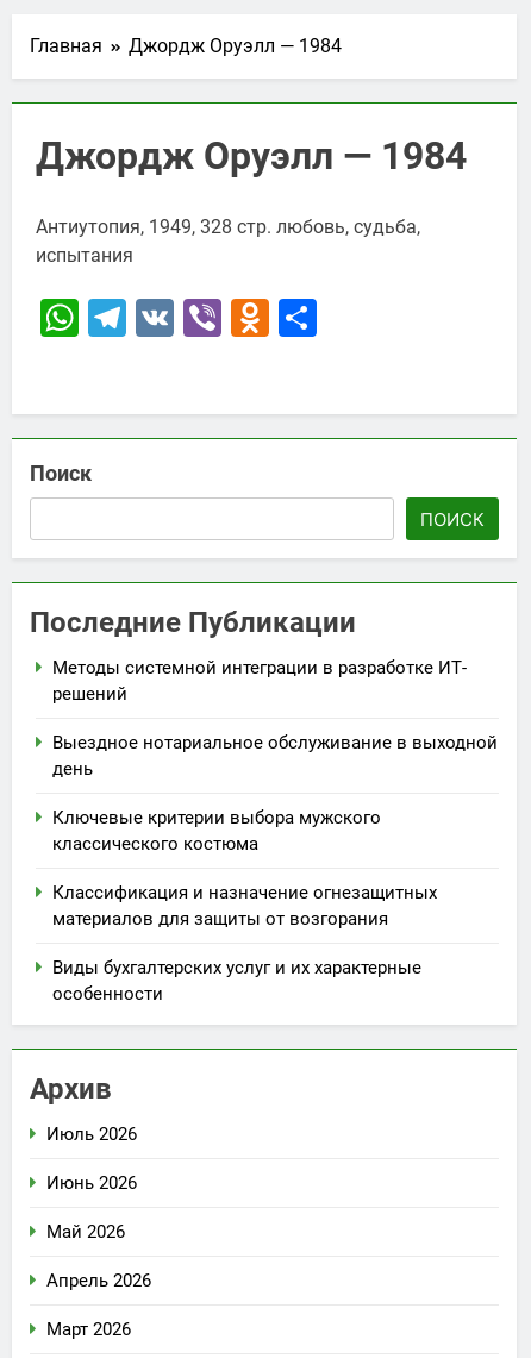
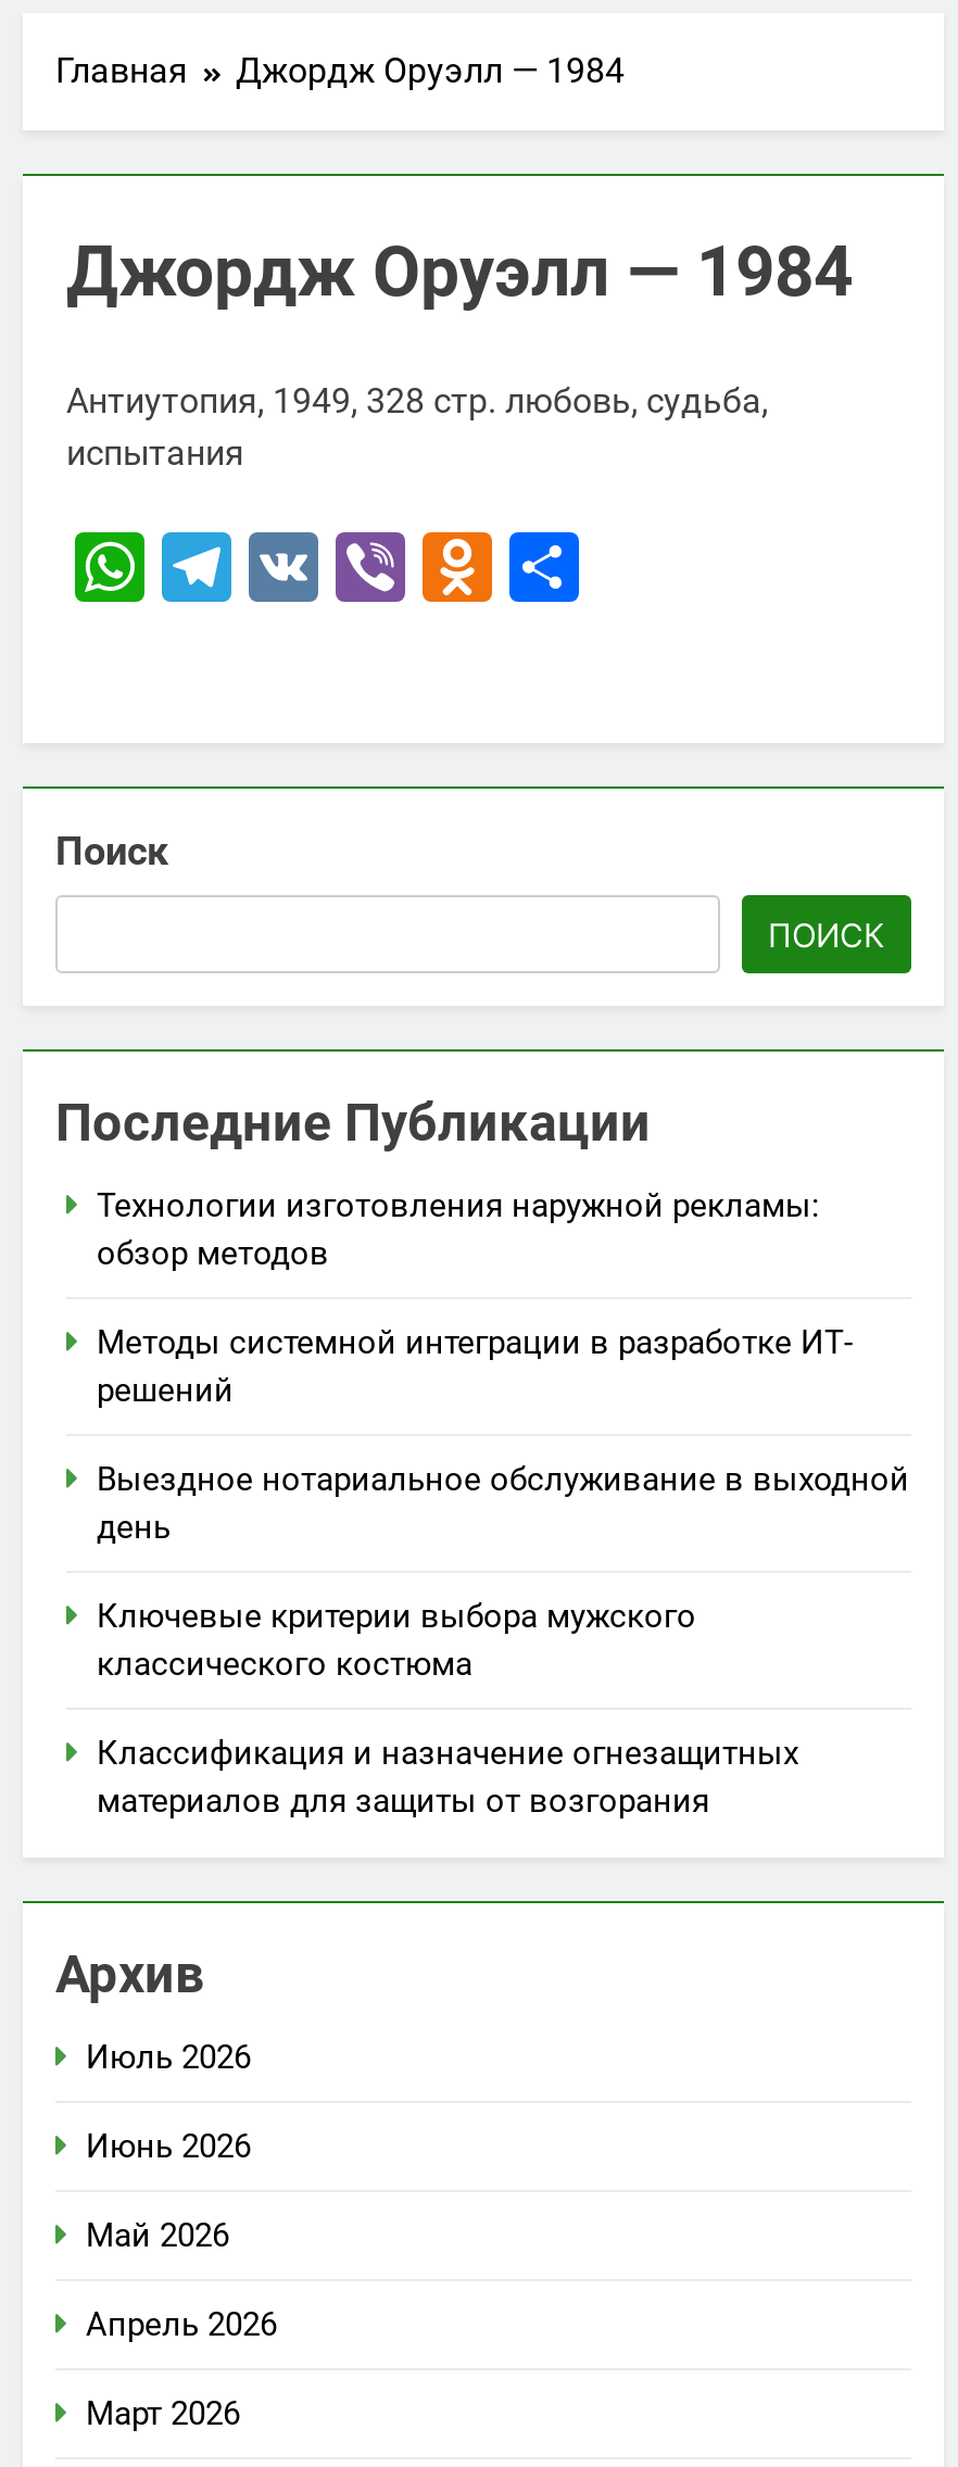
none -> [97,1186,820,1273] Технологии изготовления наружной рекламы: | обзор методов
moved [52,657,498,929] -> [97,1323,909,1820]: Методы системной интеграции в разработке ИТ- | решений | Выездное нотариальное обслуживание в выходной | день | Ключевые критерии выбора мужского | классического костюма | Классификация и назначение огнезащитных | материалов для защиты от возгорания
[52,957,421,1004] Виды бухгалтерских услуг и их характерные | особенности -> none

